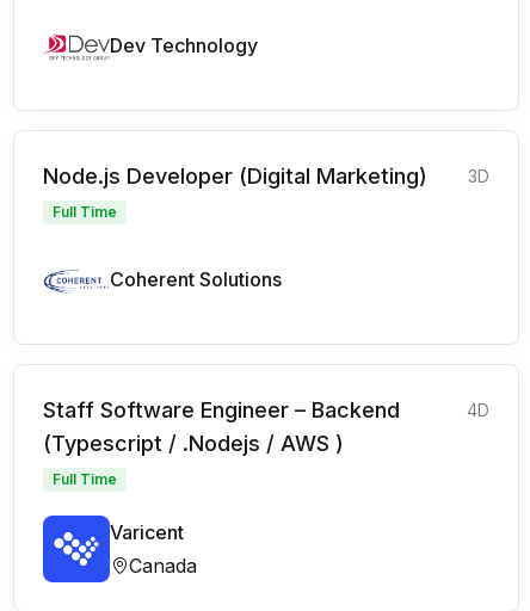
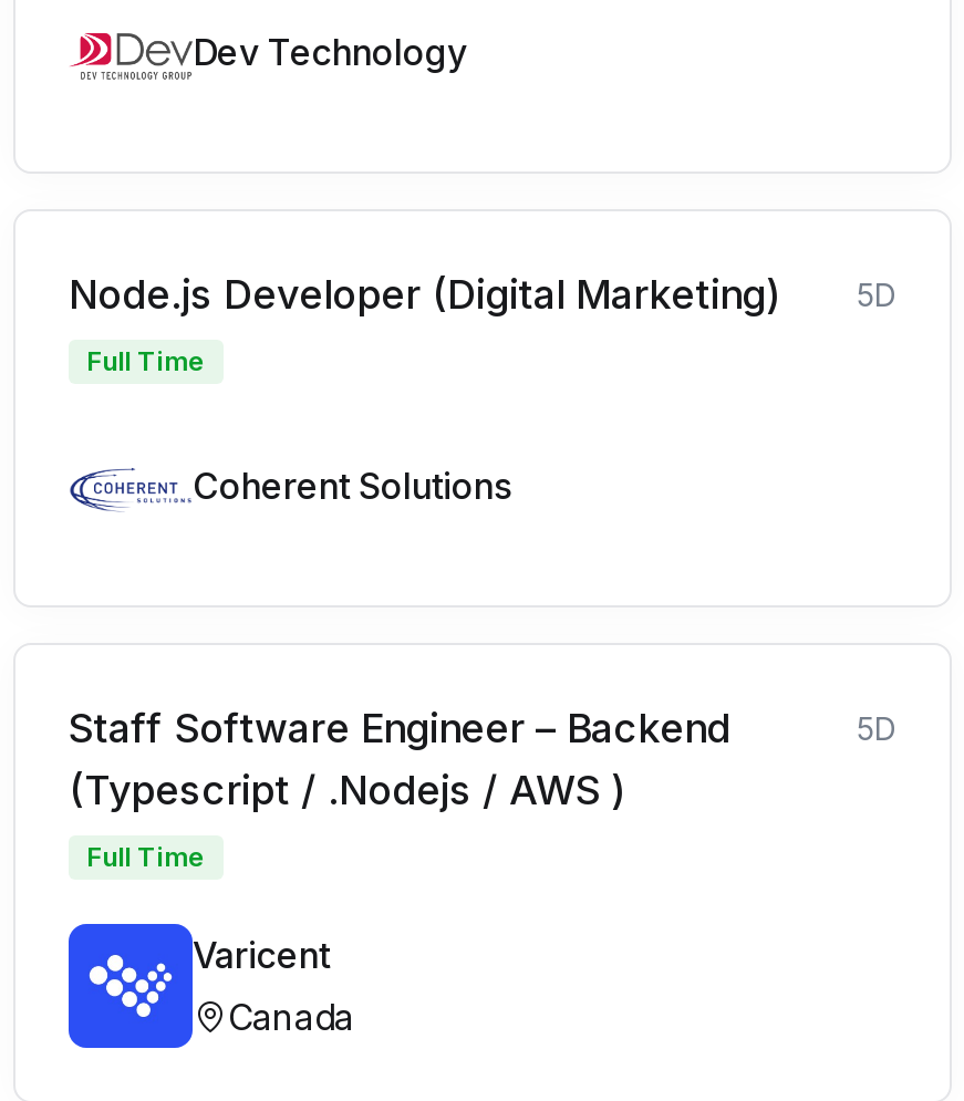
[43,163,489,189] Node.js Developer (Digital Marketing) 3D -> [69,271,896,318] Node.js Developer (Digital Marketing) 5D
[467,400,489,420] 4D -> [857,709,896,747] 5D

